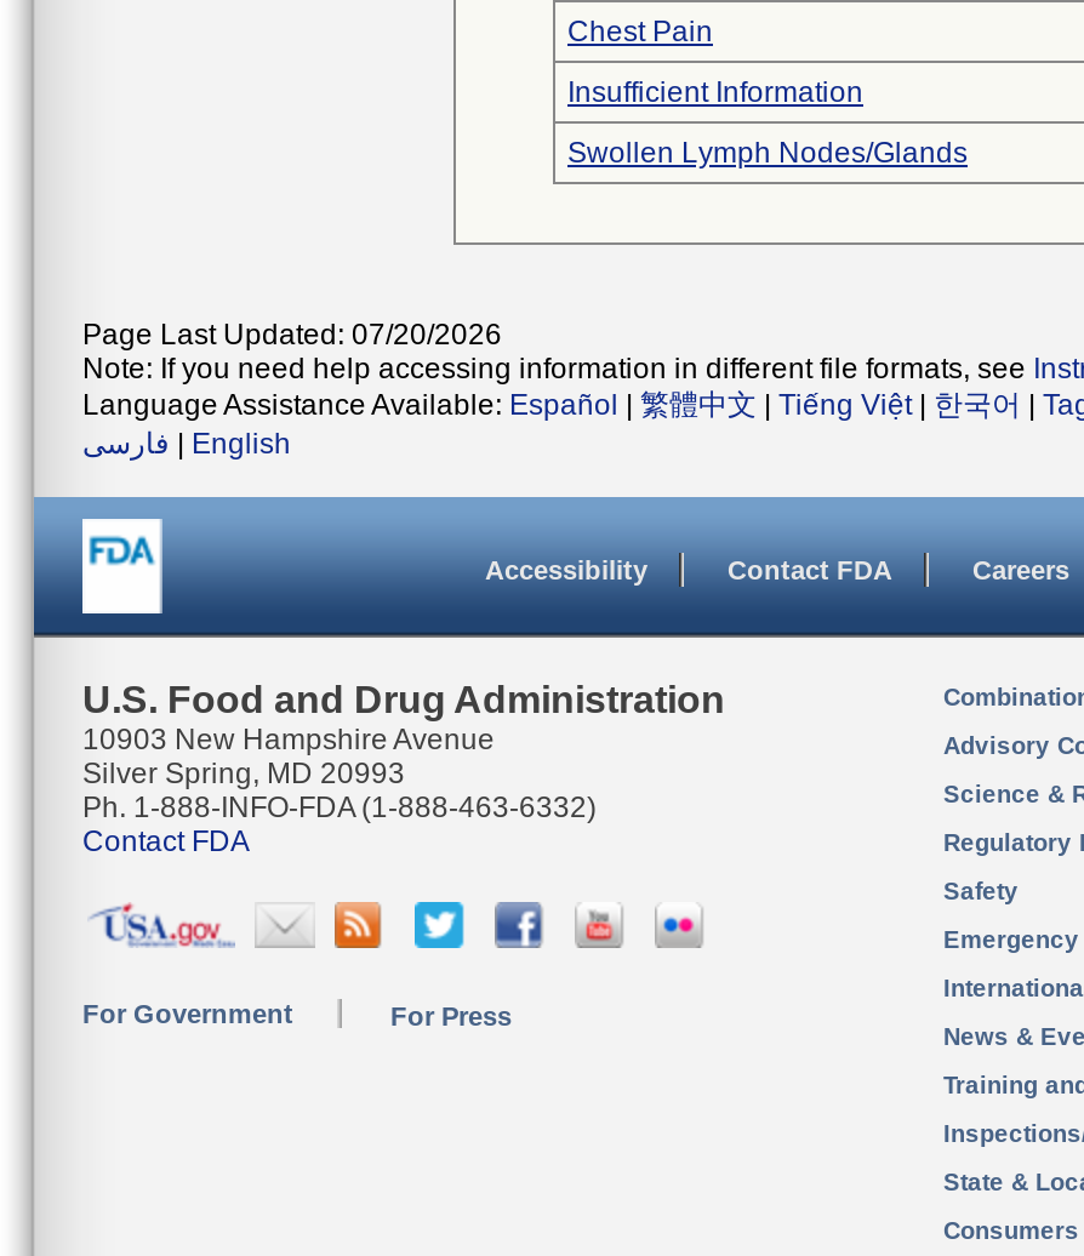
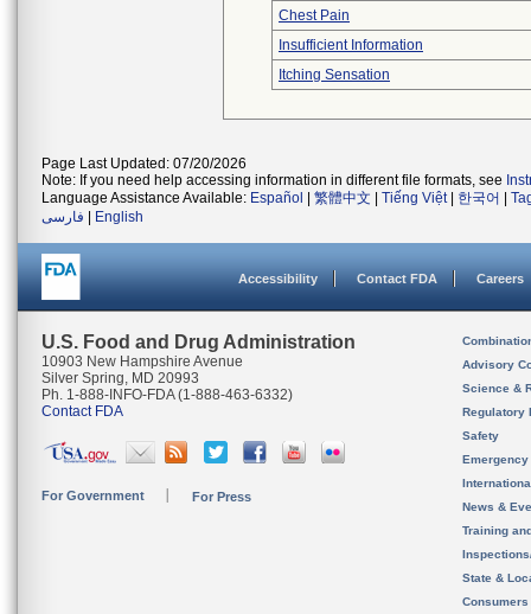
[567,136,968,170] Swollen Lymph Nodes/Glands -> [279,66,390,83] Itching Sensation

